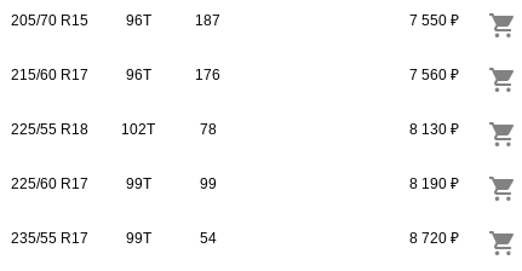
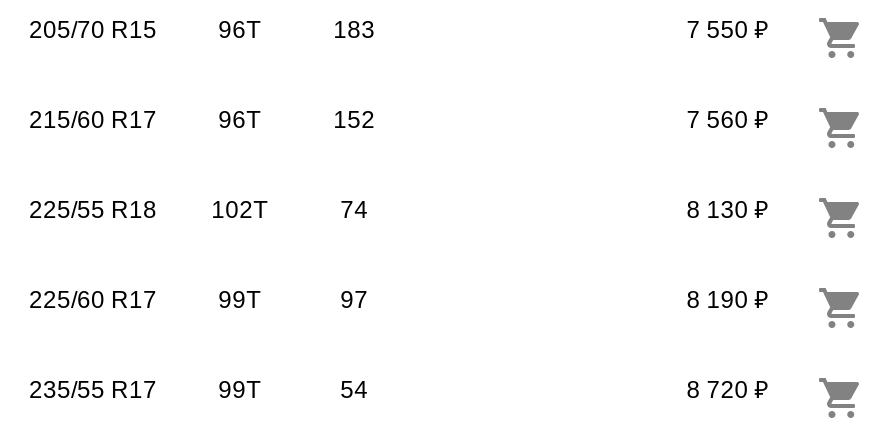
[195,12,221,29] 187 -> [333,16,375,44] 183
[195,67,221,83] 176 -> [333,106,375,134] 152
[199,121,216,138] 78 -> [340,196,368,224] 74
[199,175,216,192] 99 -> [340,286,368,314] 97

